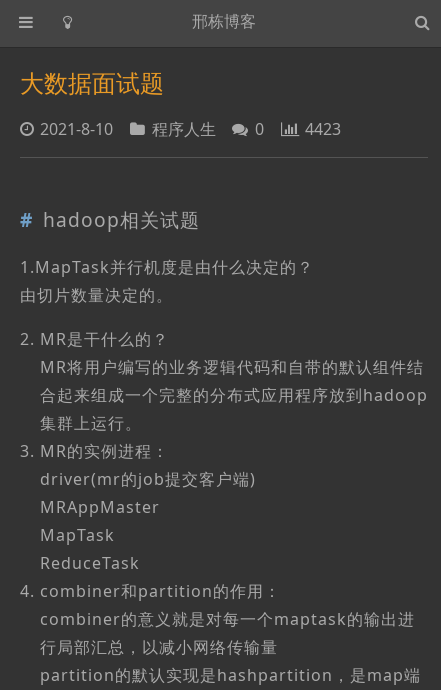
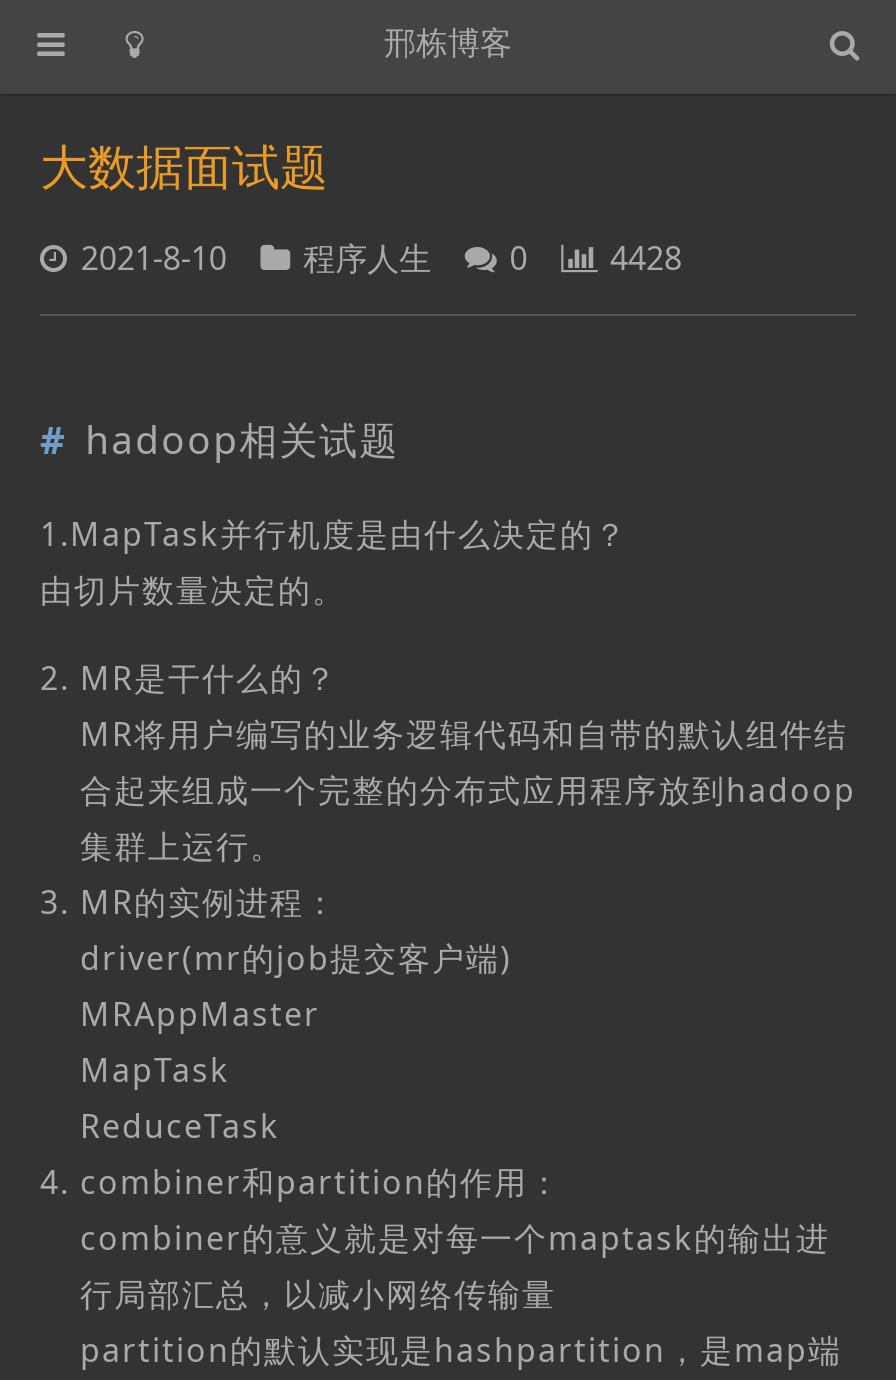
[305,118,341,140] 4423 -> [610,236,682,280] 4428

